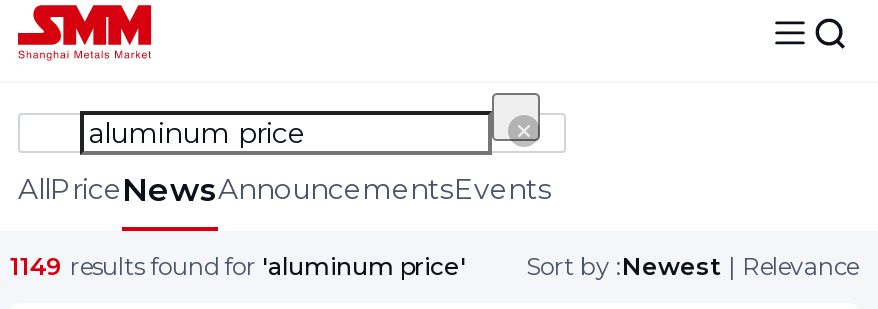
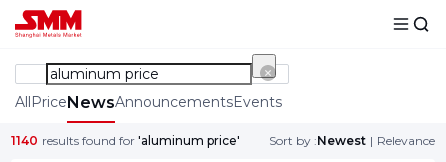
[10,251,466,281] 1149 results found for 'aluminum price' -> [11,133,240,148] 1140 results found for 'aluminum price'

